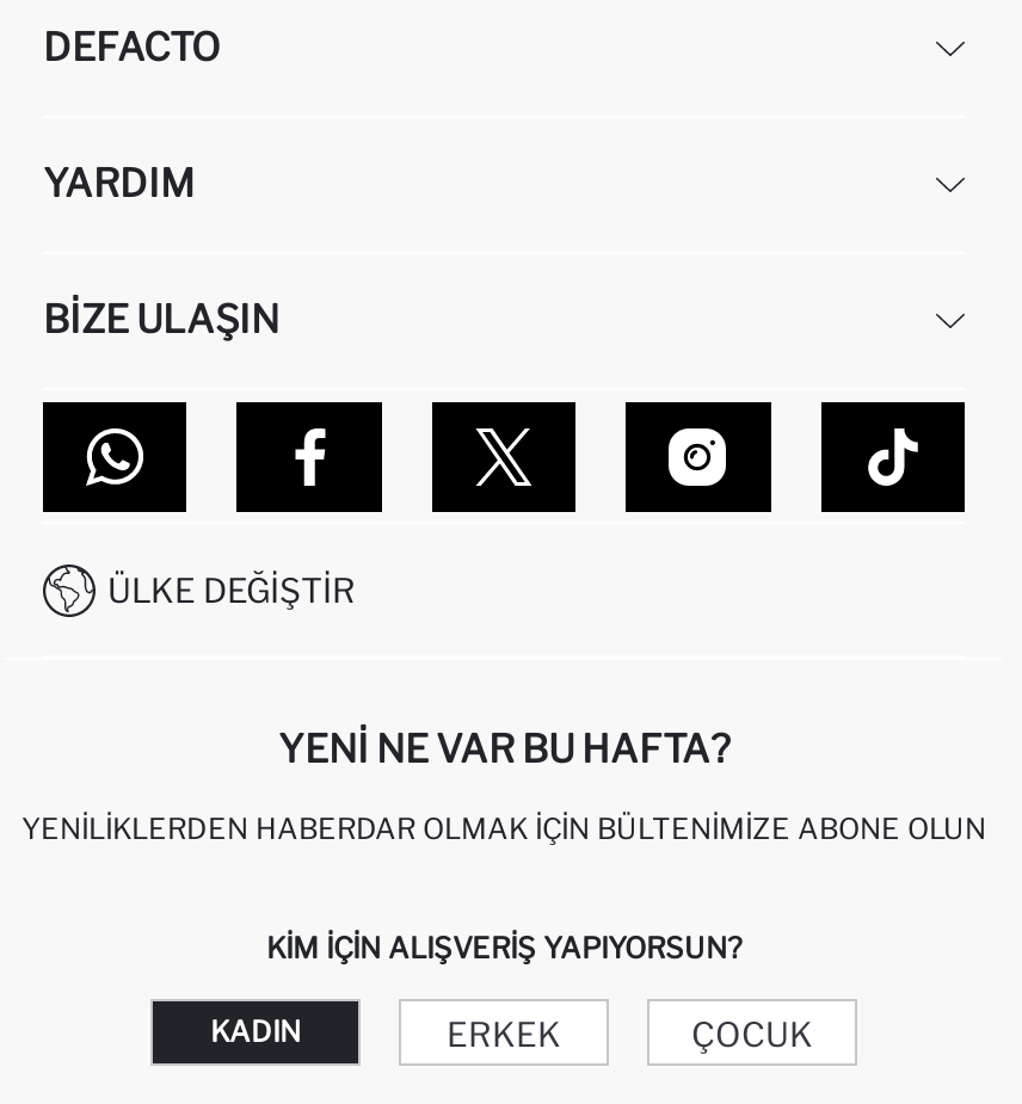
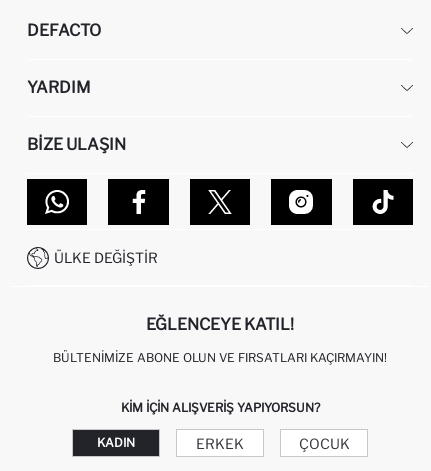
[278,727,729,772] YENI NE VAR BU HAFTA? -> [146,315,294,334] EĞLENCEYE KATIL!
[21,810,986,846] YENILIKLERDEN HABERDAR OLMAK İÇIN BÜLTENIMIZE ABONE OLUN -> [53,350,387,365] BÜLTENIMIZE ABONE OLUN VE FIRSATLARI KAÇIRMAYIN!

